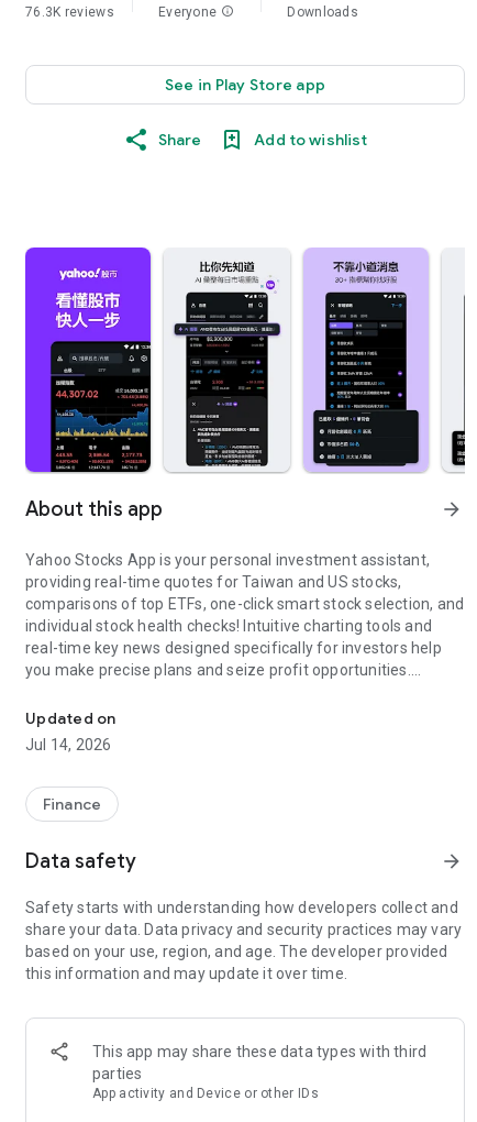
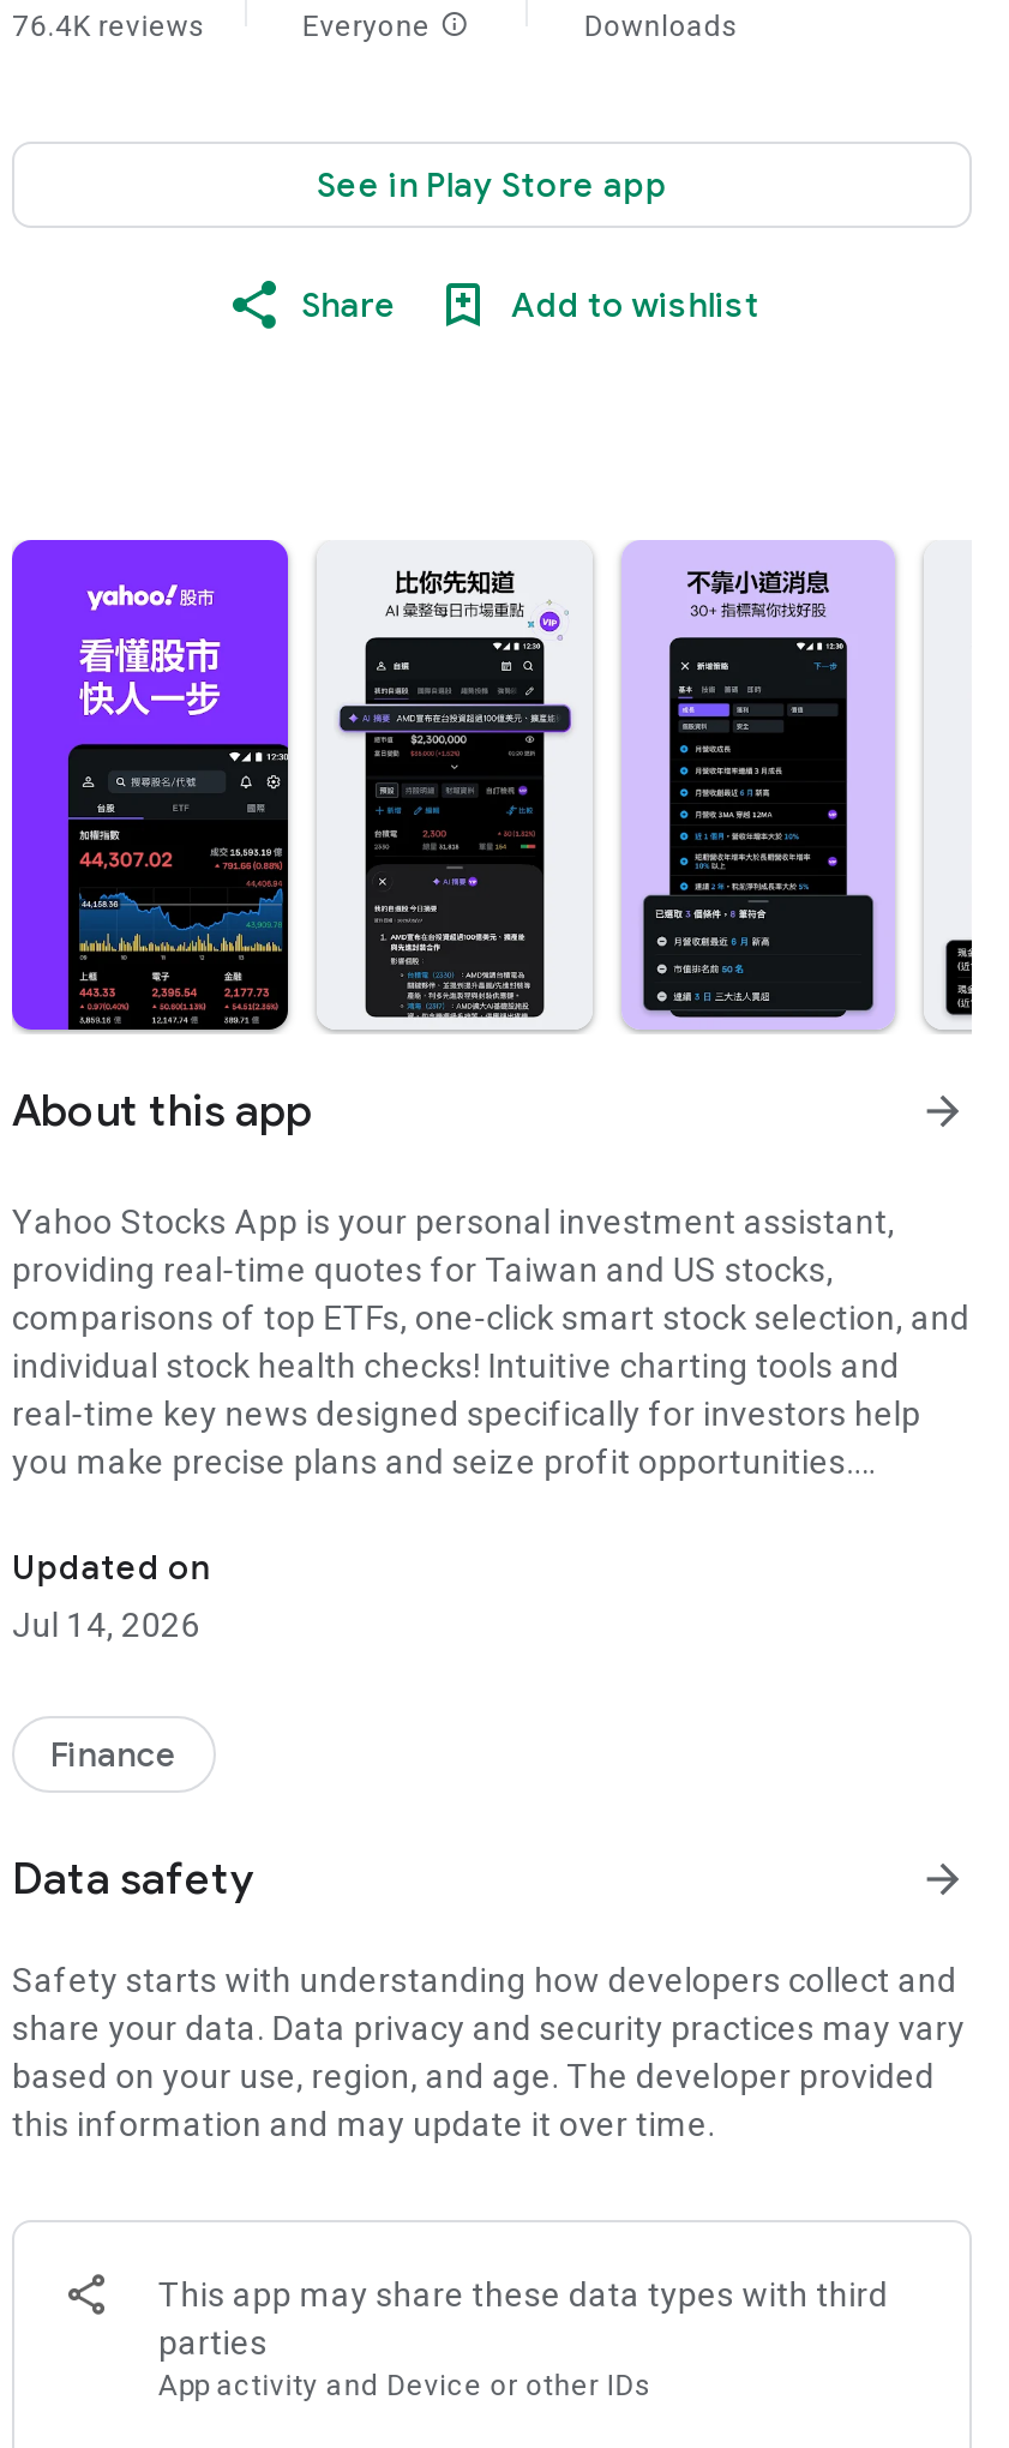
[25,4,114,20] 76.3K reviews -> [12,10,206,43] 76.4K reviews

